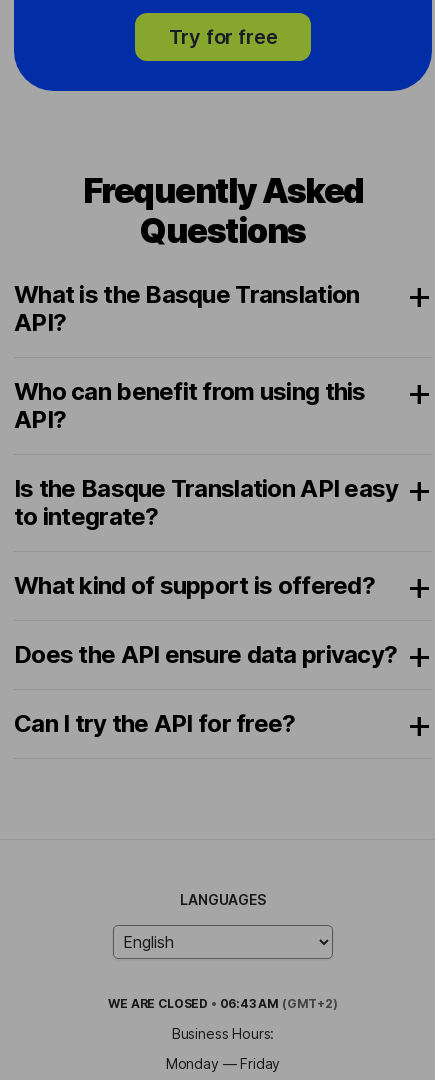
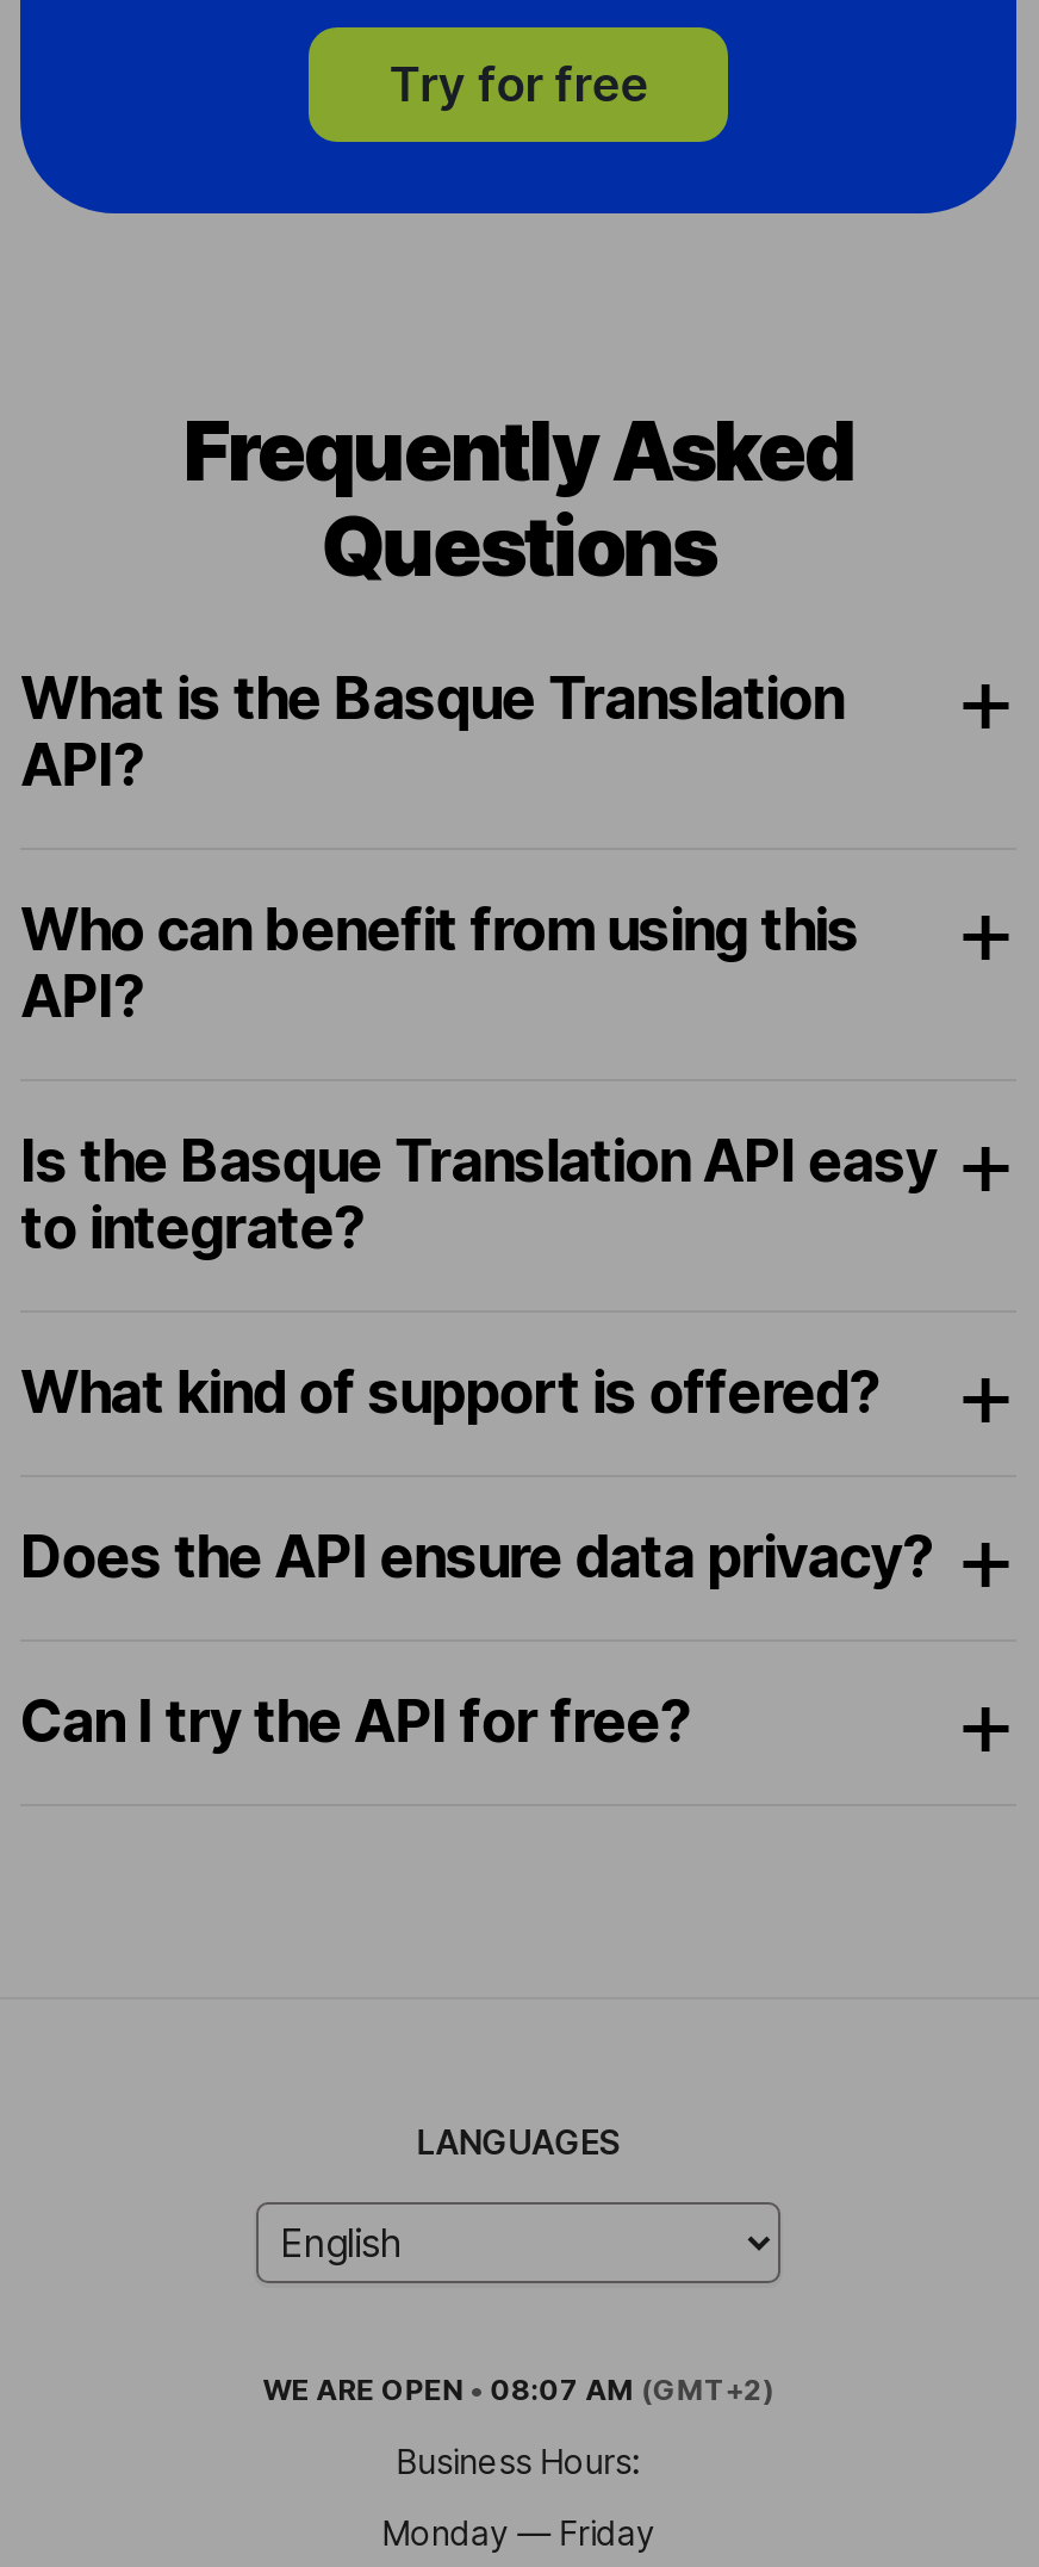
[108,996,338,1011] WE ARE CLOSED • 06:43 AM (GMT+2) -> [263,2371,774,2406] WE ARE OPEN • 08:07 AM (GMT+2)

